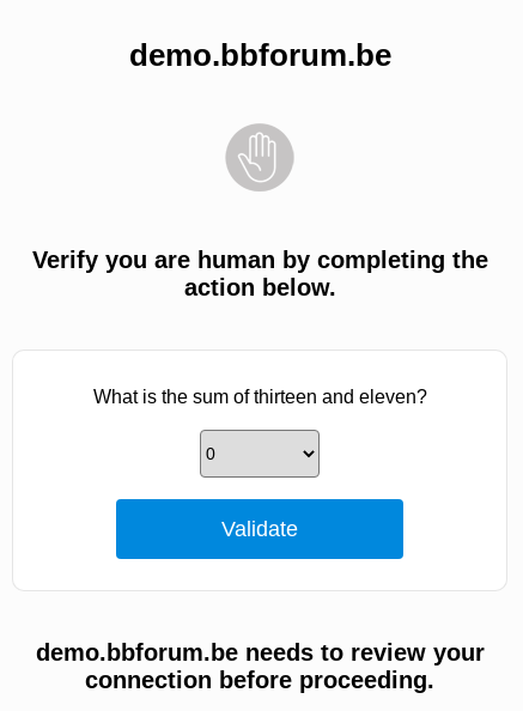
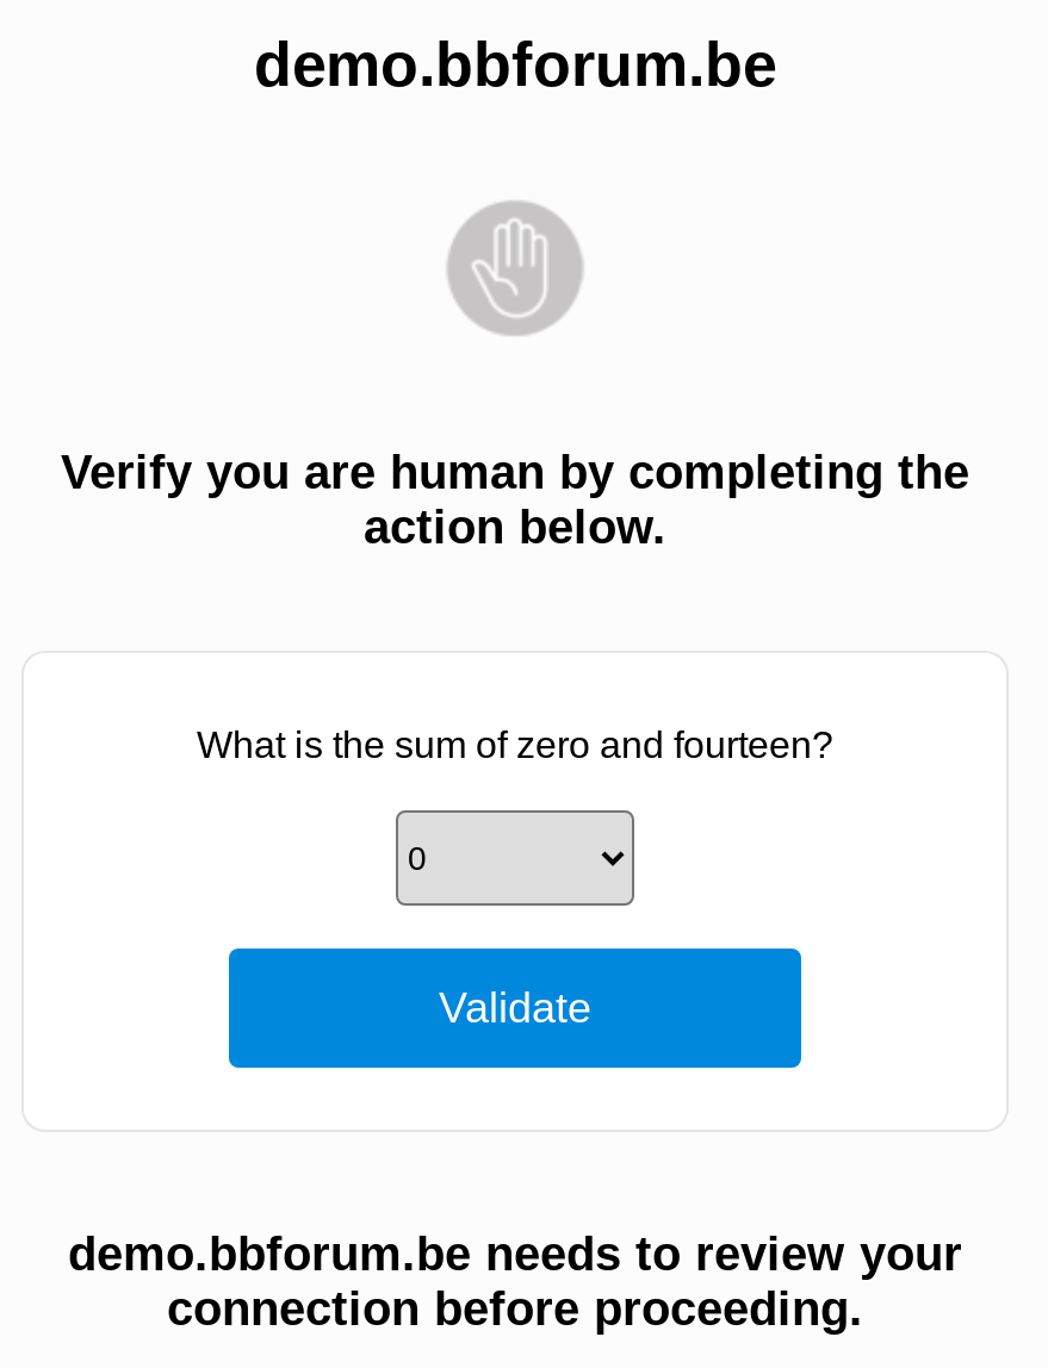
[93,387,427,407] What is the sum of thirteen and eleven? -> [197,725,833,765] What is the sum of zero and fourteen?

